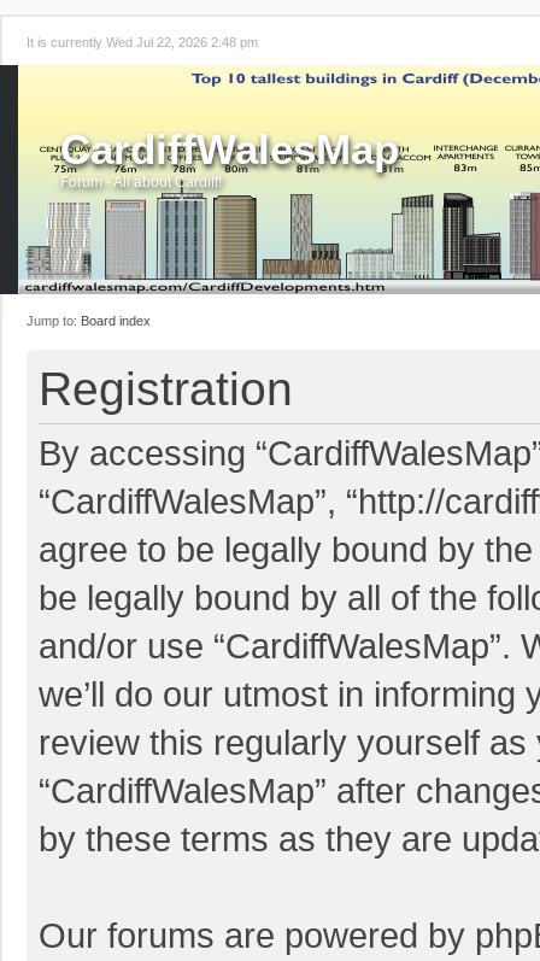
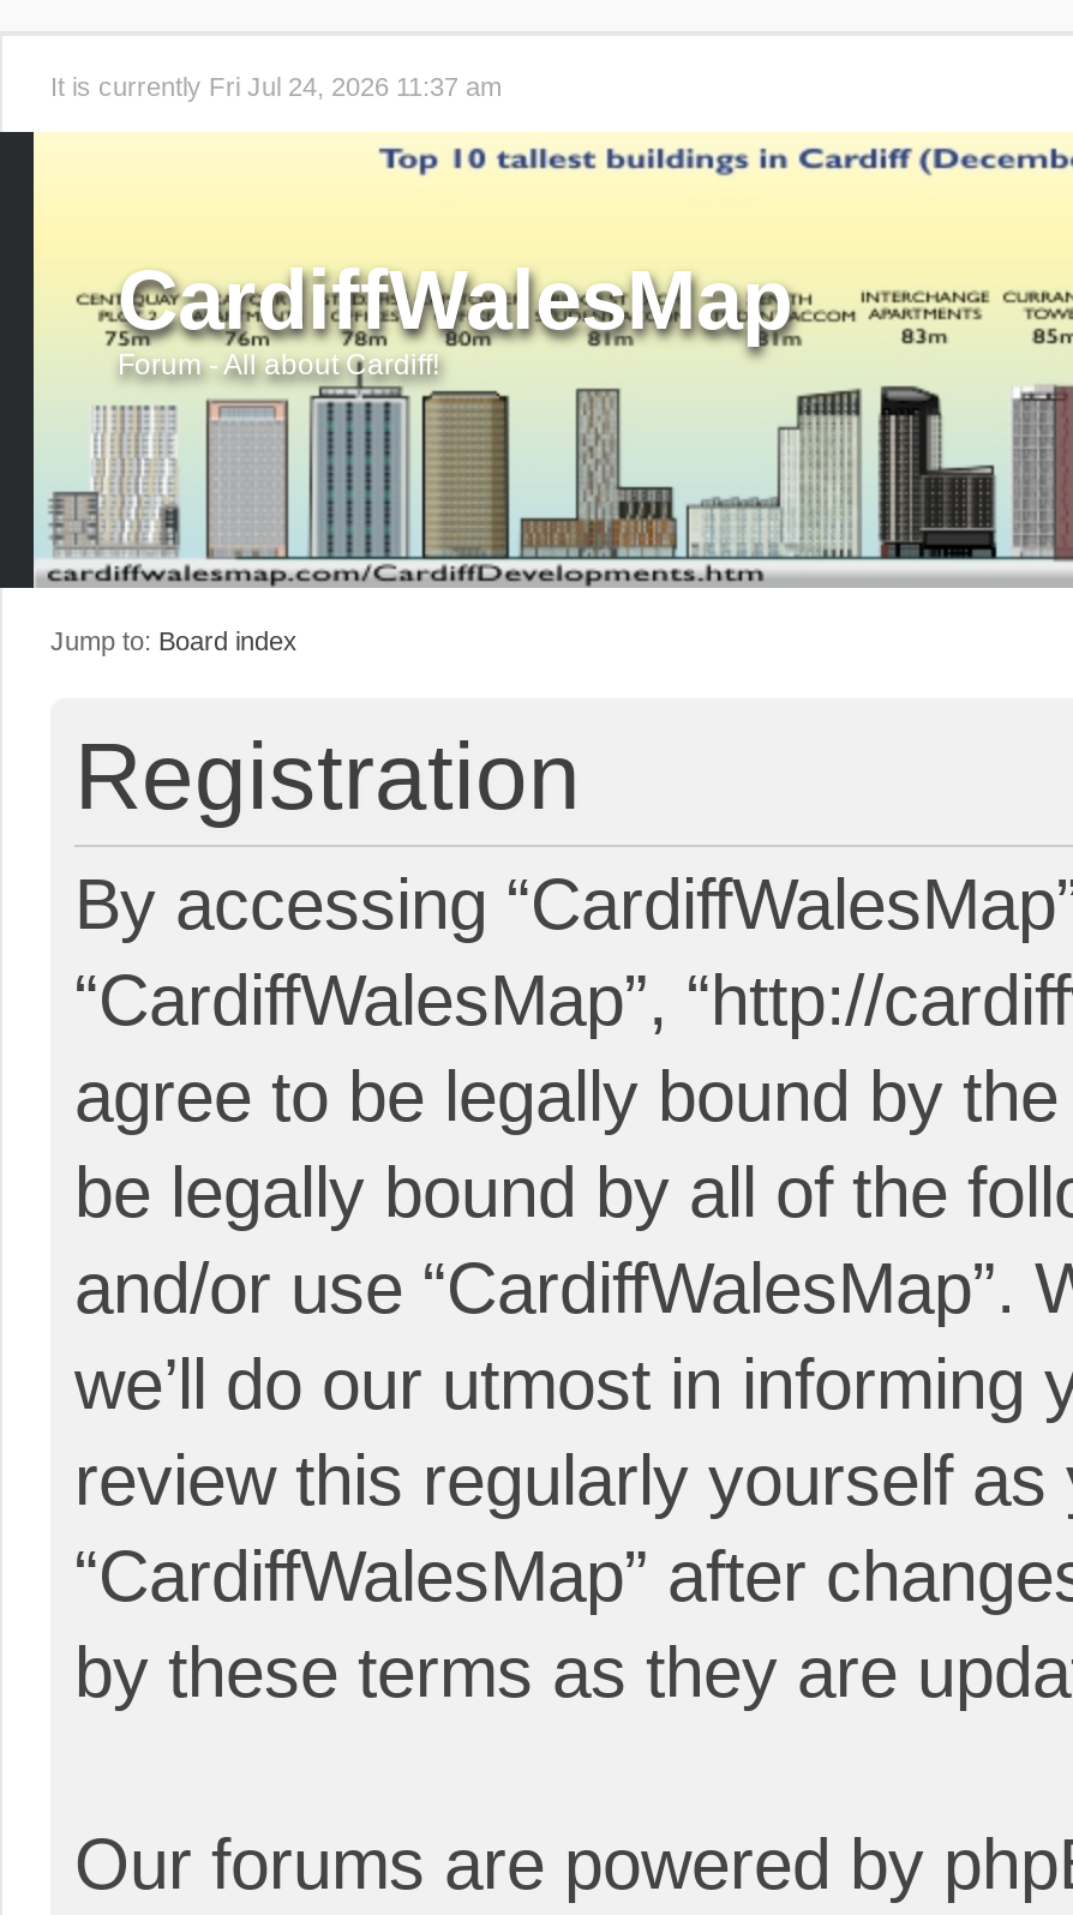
[27,35,258,49] It is currently Wed Jul 22, 2026 2:48 pm -> [50,72,502,101] It is currently Fri Jul 24, 2026 11:37 am

